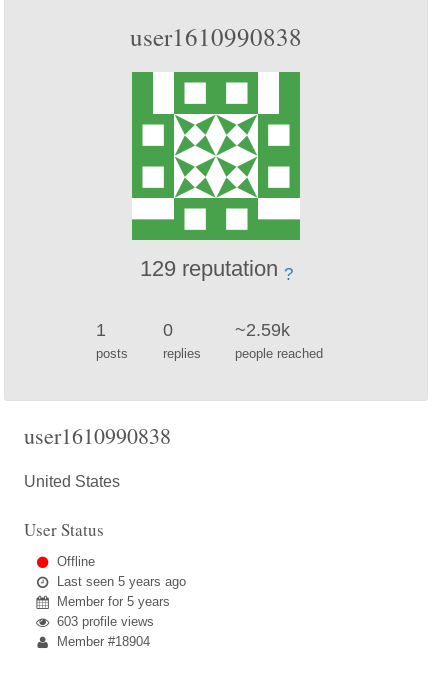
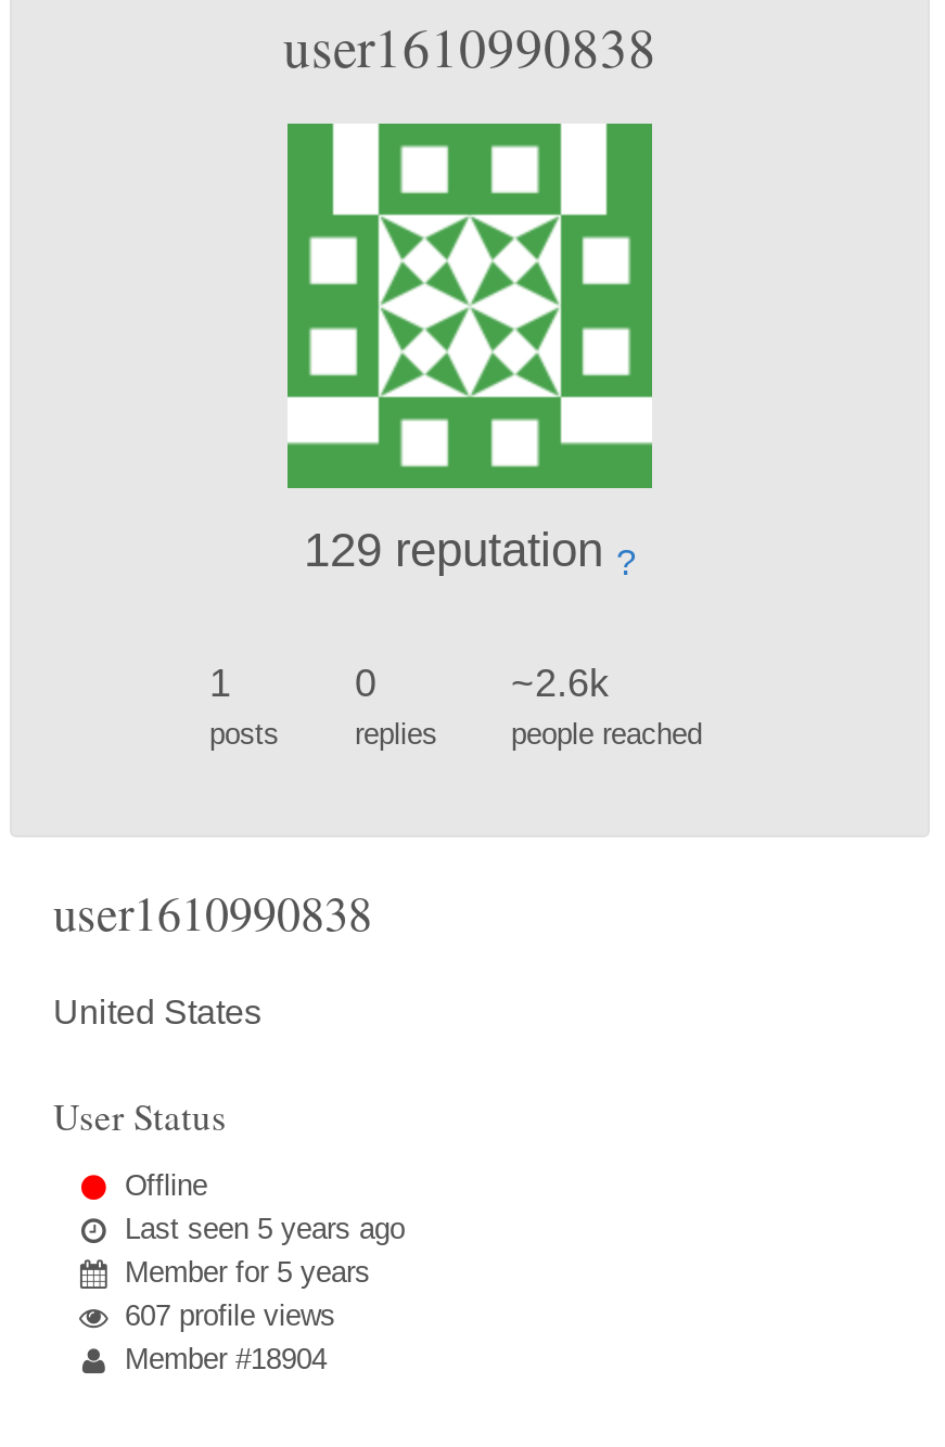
[235,319,290,339] ~2.59k -> [511,661,609,704] ~2.6k
[57,614,154,629] 603 profile views -> [125,1299,335,1331] 607 profile views

